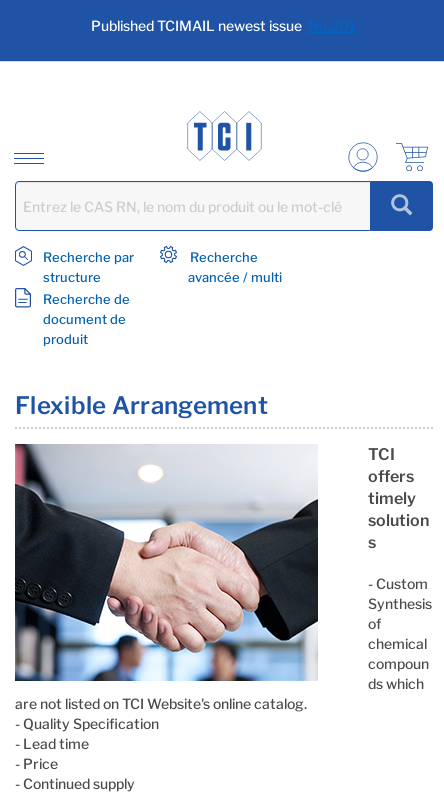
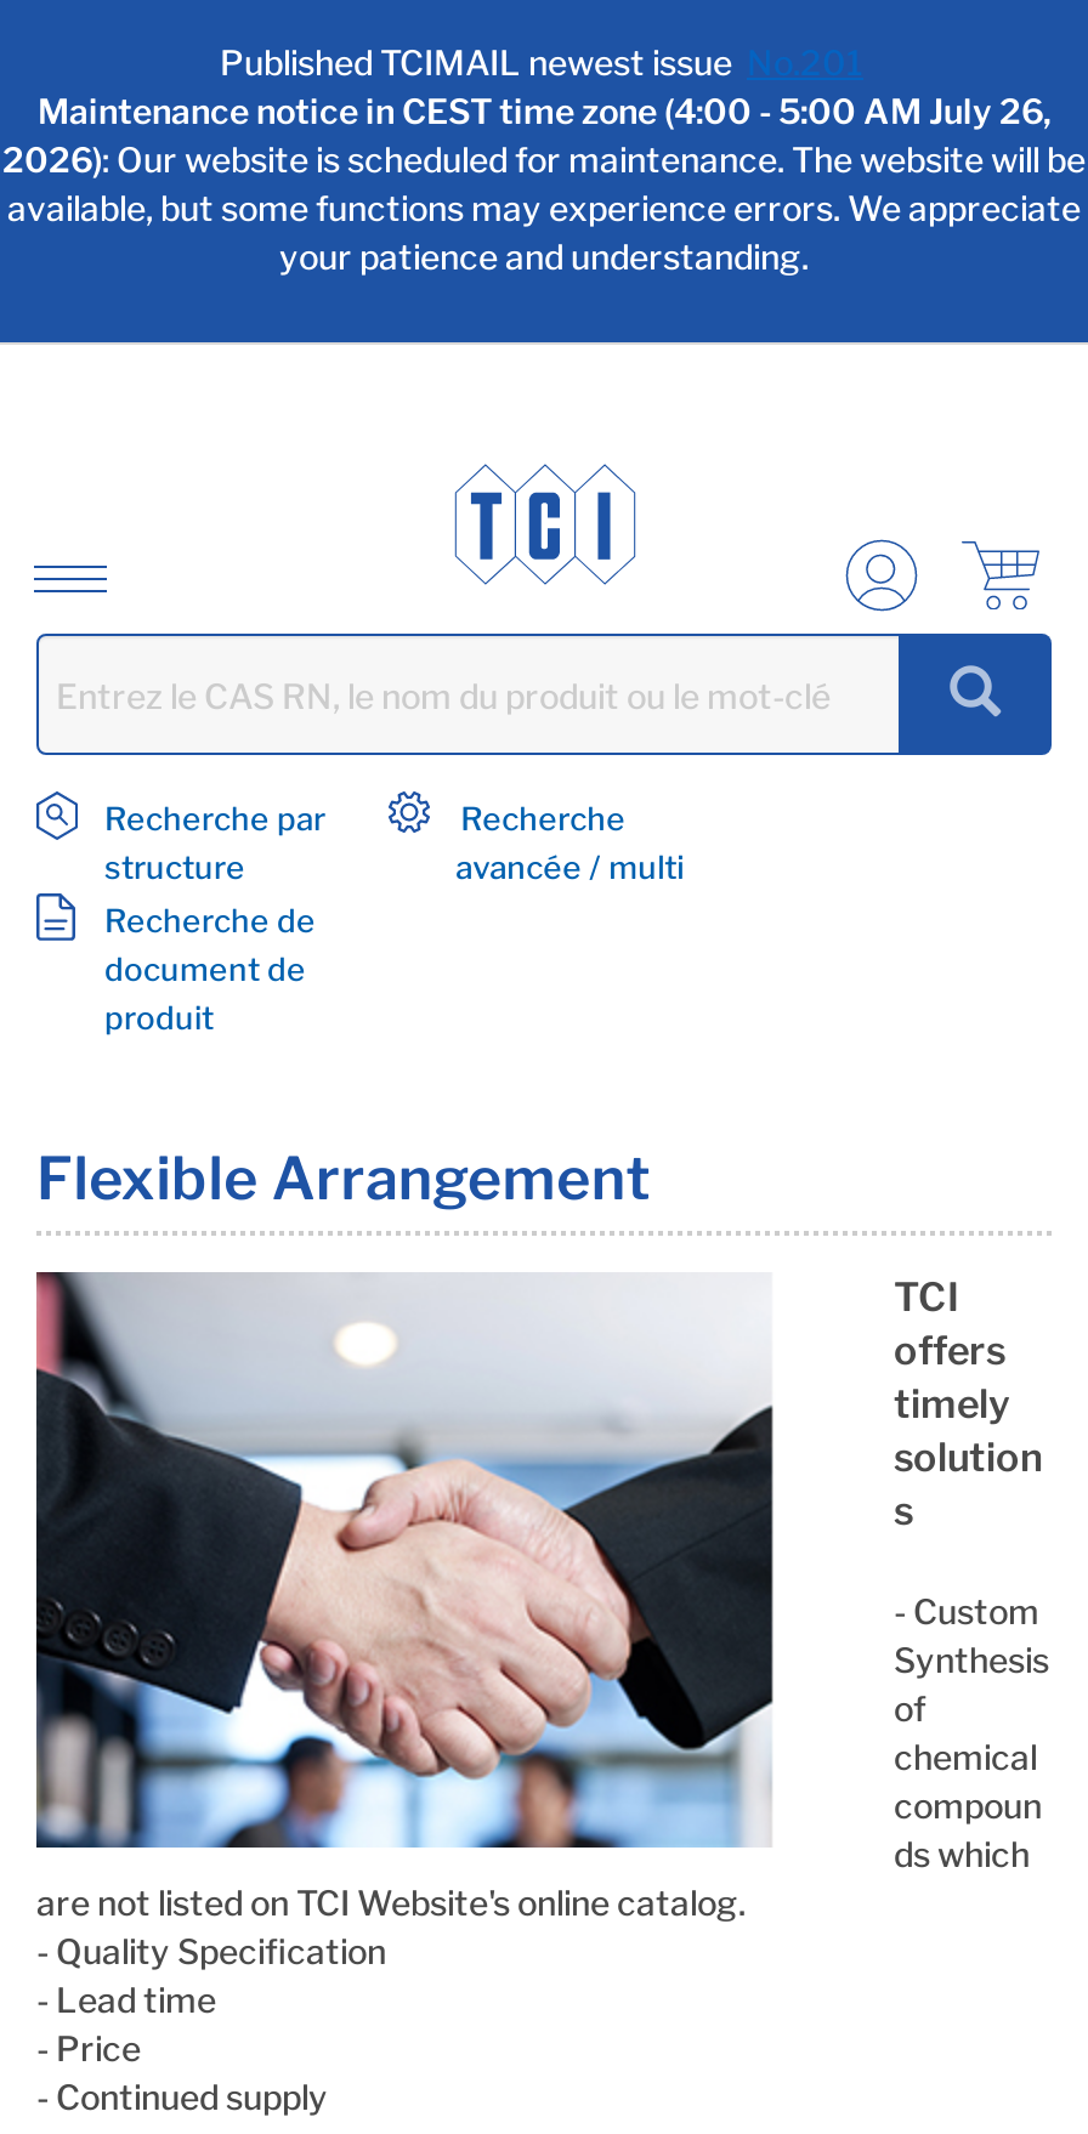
none -> [2,90,1086,277] Maintenance notice in CEST time zone (4:00 - 5:00 AM July 26, | 2026): Our website is scheduled for maintenance. The website will be | available, but some functions may experience errors. We appreciate | your patience and understanding.

